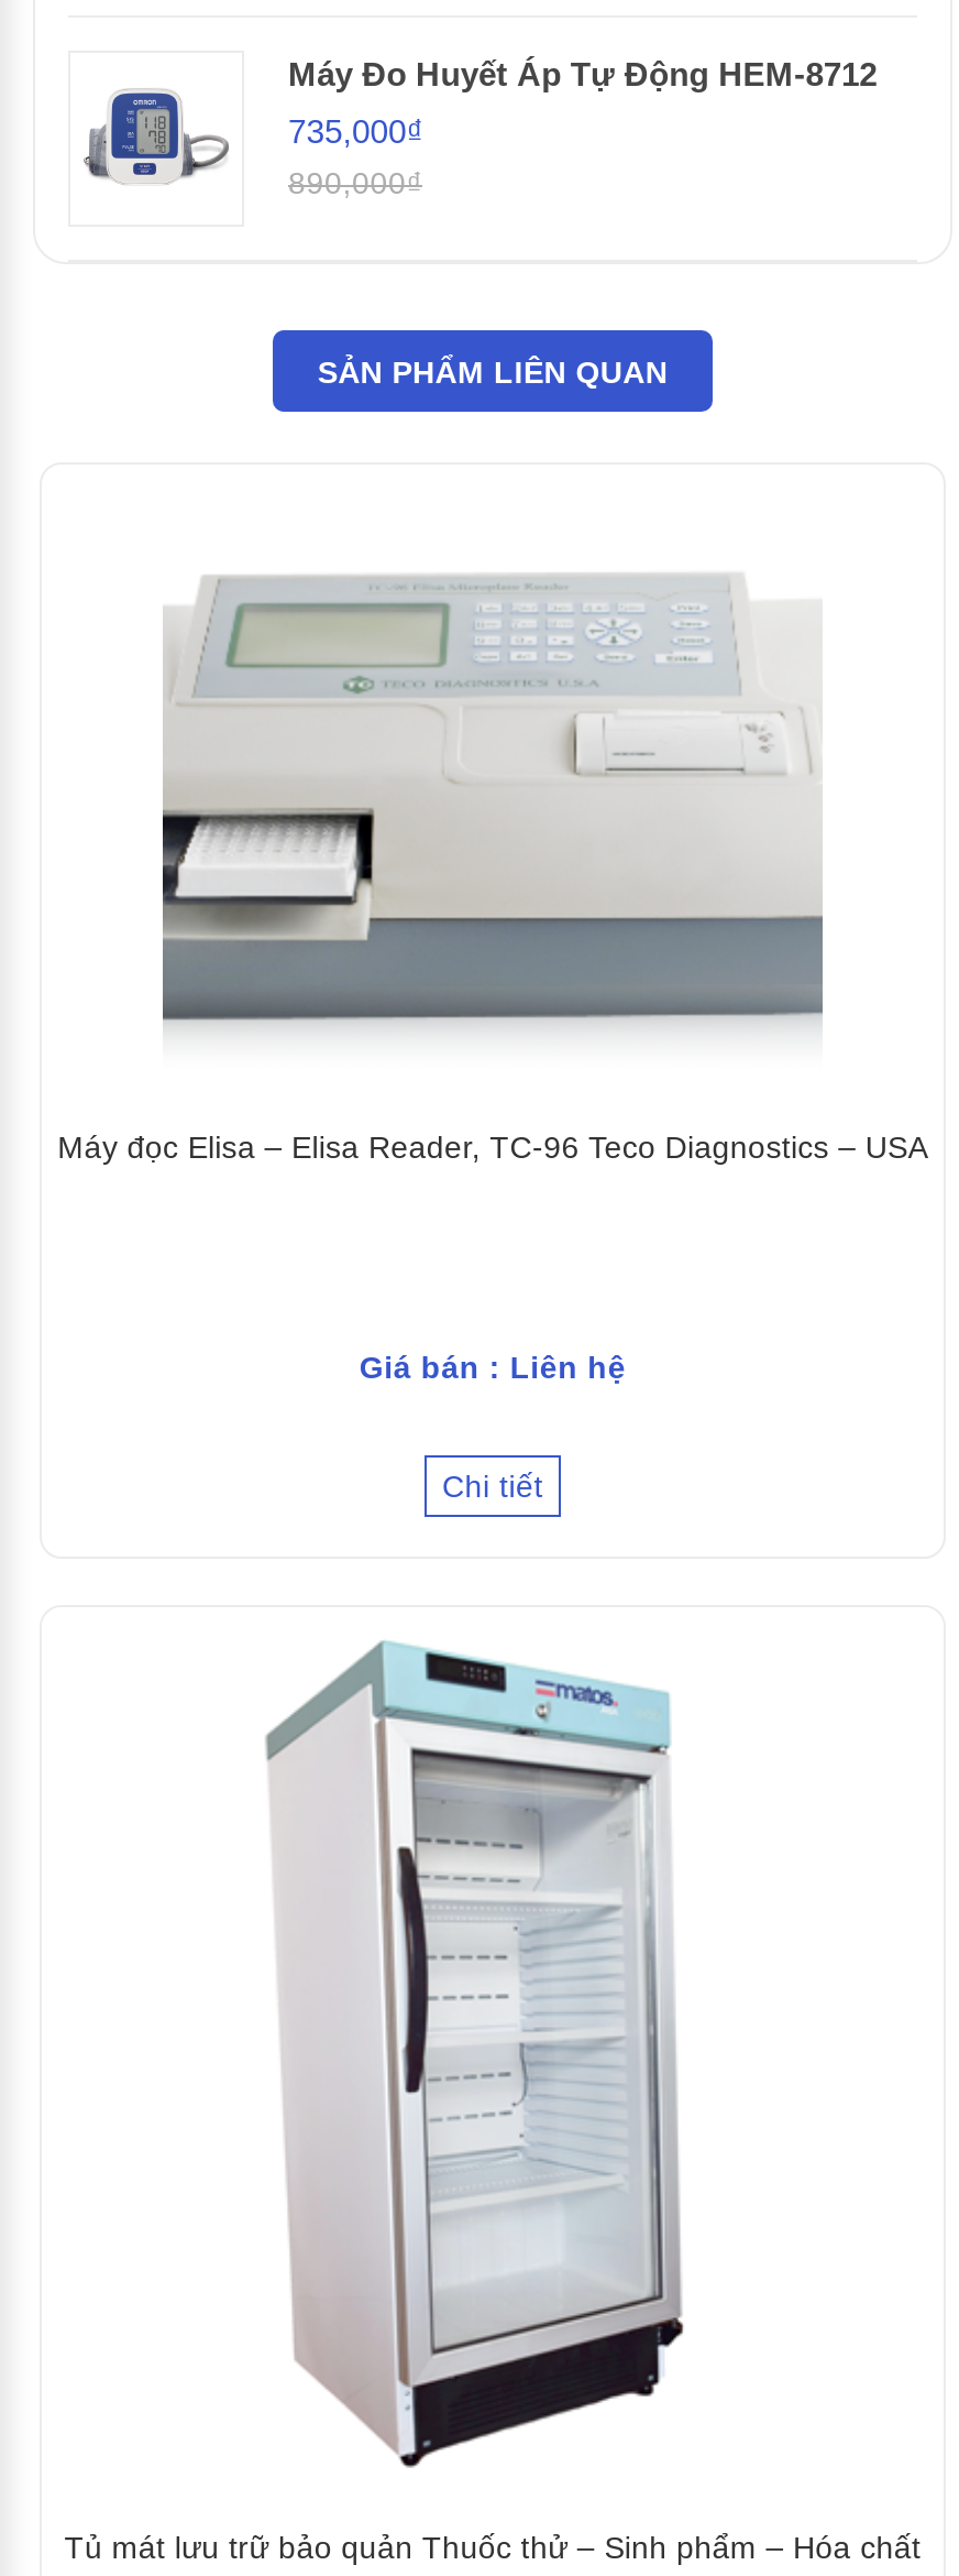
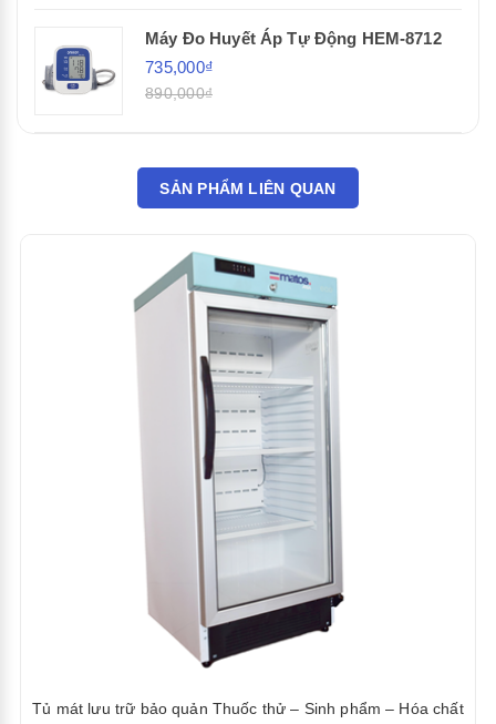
[161,572,825,1033] [image] -> none
[57,1130,928,1165] Máy đọc Elisa – Elisa Reader, TC-96 Teco Diagnostics – USA -> none
[359,1350,626,1504] Giá bán : Liên hệ | Chi tiết -> none

